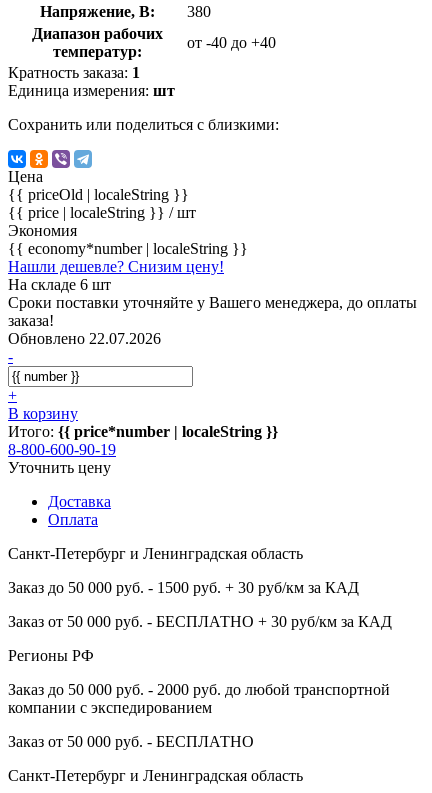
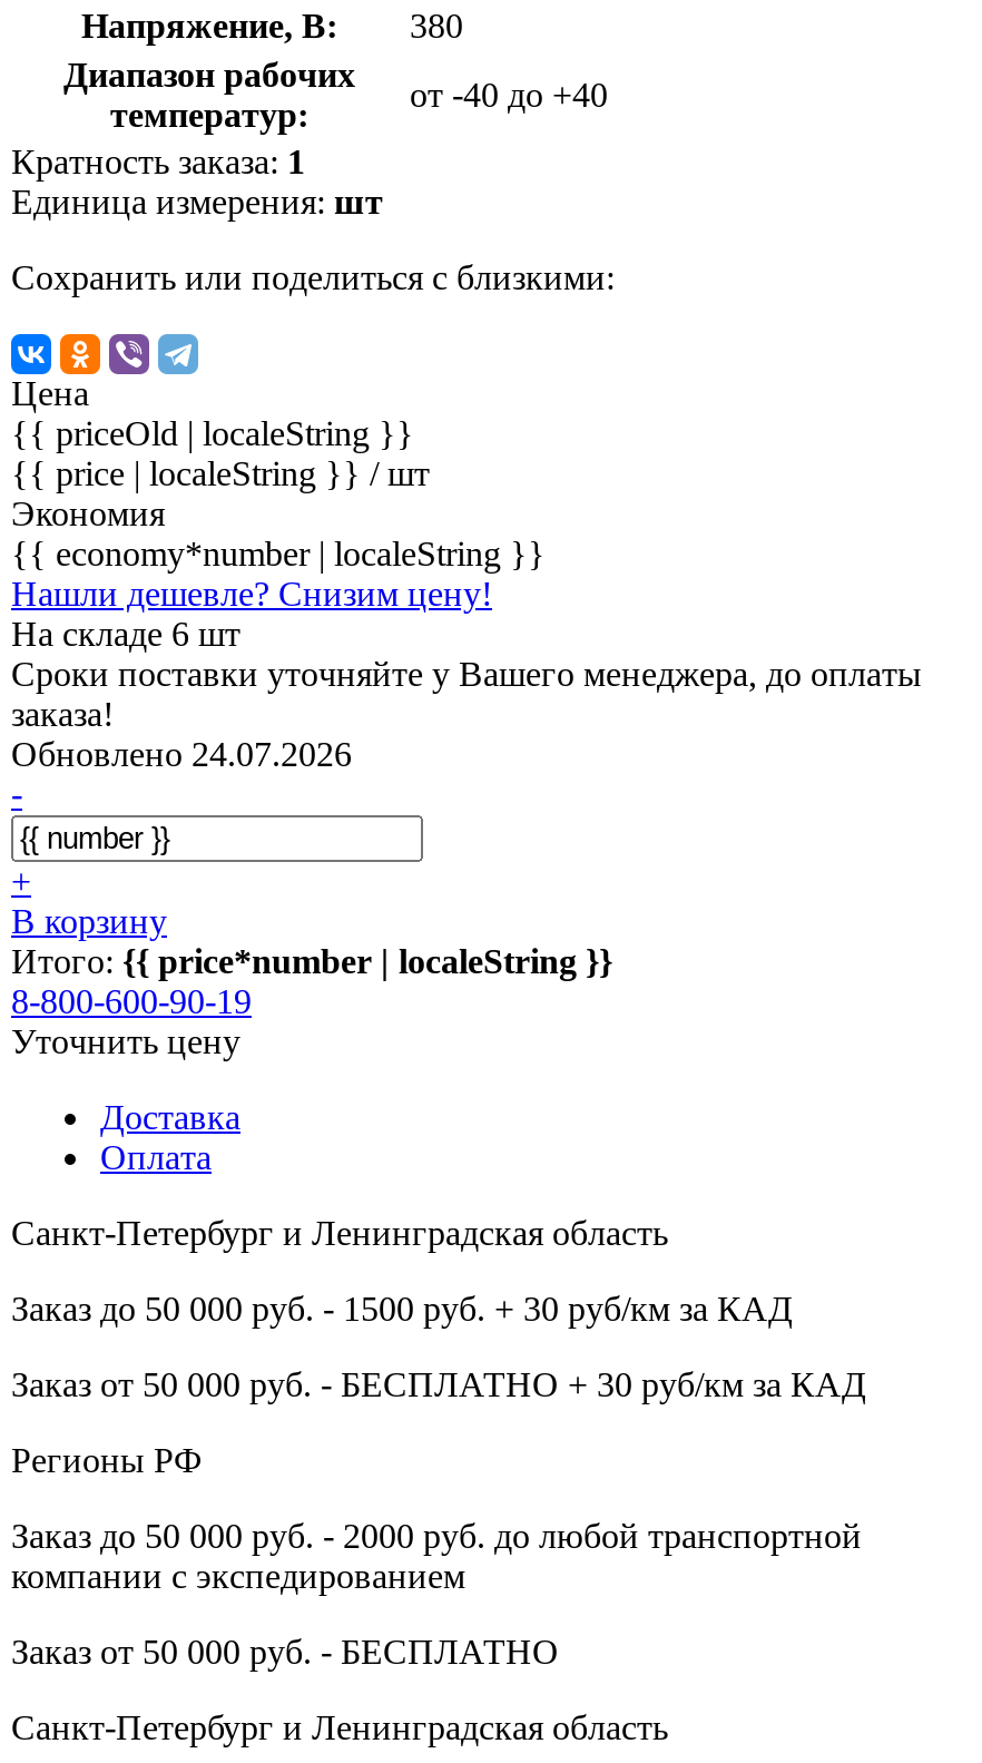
[8,330,161,347] Обновлено 22.07.2026 -> [11,735,352,773] Обновлено 24.07.2026

